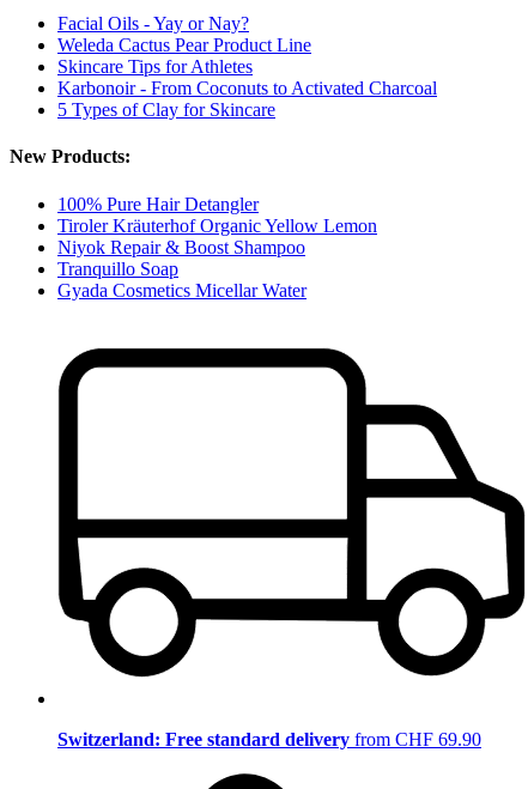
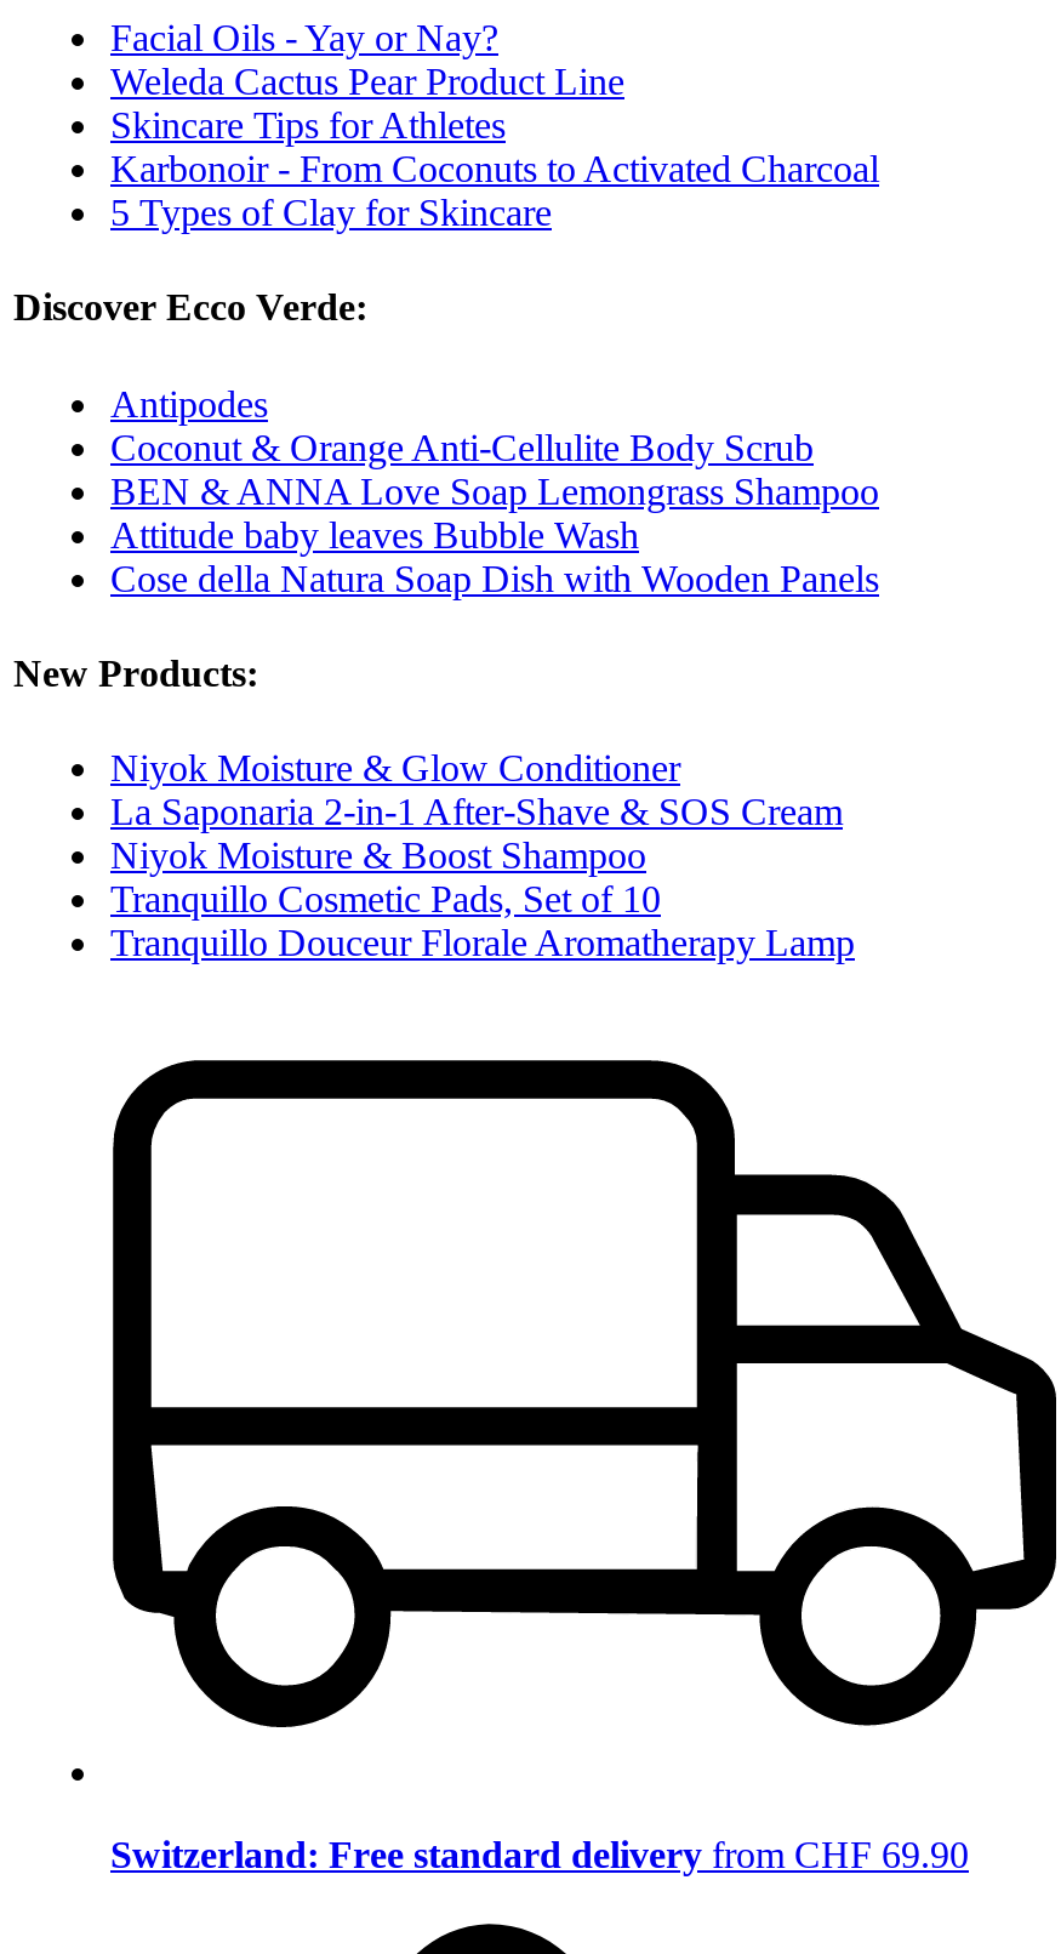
none -> [13,287,879,598] Discover Ecco Verde: | Antipodes | Coconut & Orange Anti-Cellulite Body Scrub | BEN & ANNA Love Soap Lemongrass Shampoo | Attitude baby leaves Bubble Wash | Cose della Natura Soap Dish with Wooden Panels
[57,194,377,300] 100% Pure Hair Detangler | Tiroler Kräuterhof Organic Yellow Lemon | Niyok Repair & Boost Shampoo | Tranquillo Soap | Gyada Cosmetics Micellar Water -> [110,748,855,964] Niyok Moisture & Glow Conditioner | La Saponaria 2-in-1 After-Shave & SOS Cream | Niyok Moisture & Boost Shampoo | Tranquillo Cosmetic Pads, Set of 10 | Tranquillo Douceur Florale Aromatherapy Lamp

